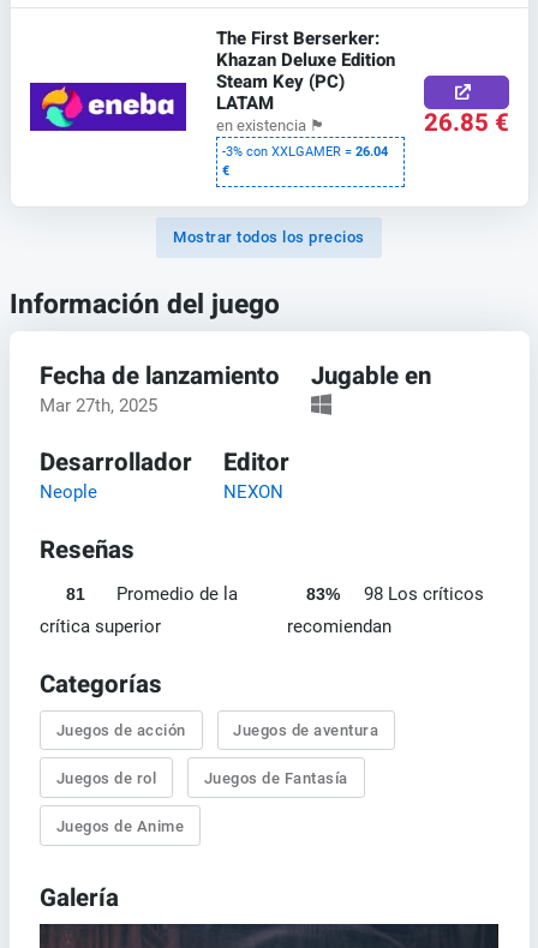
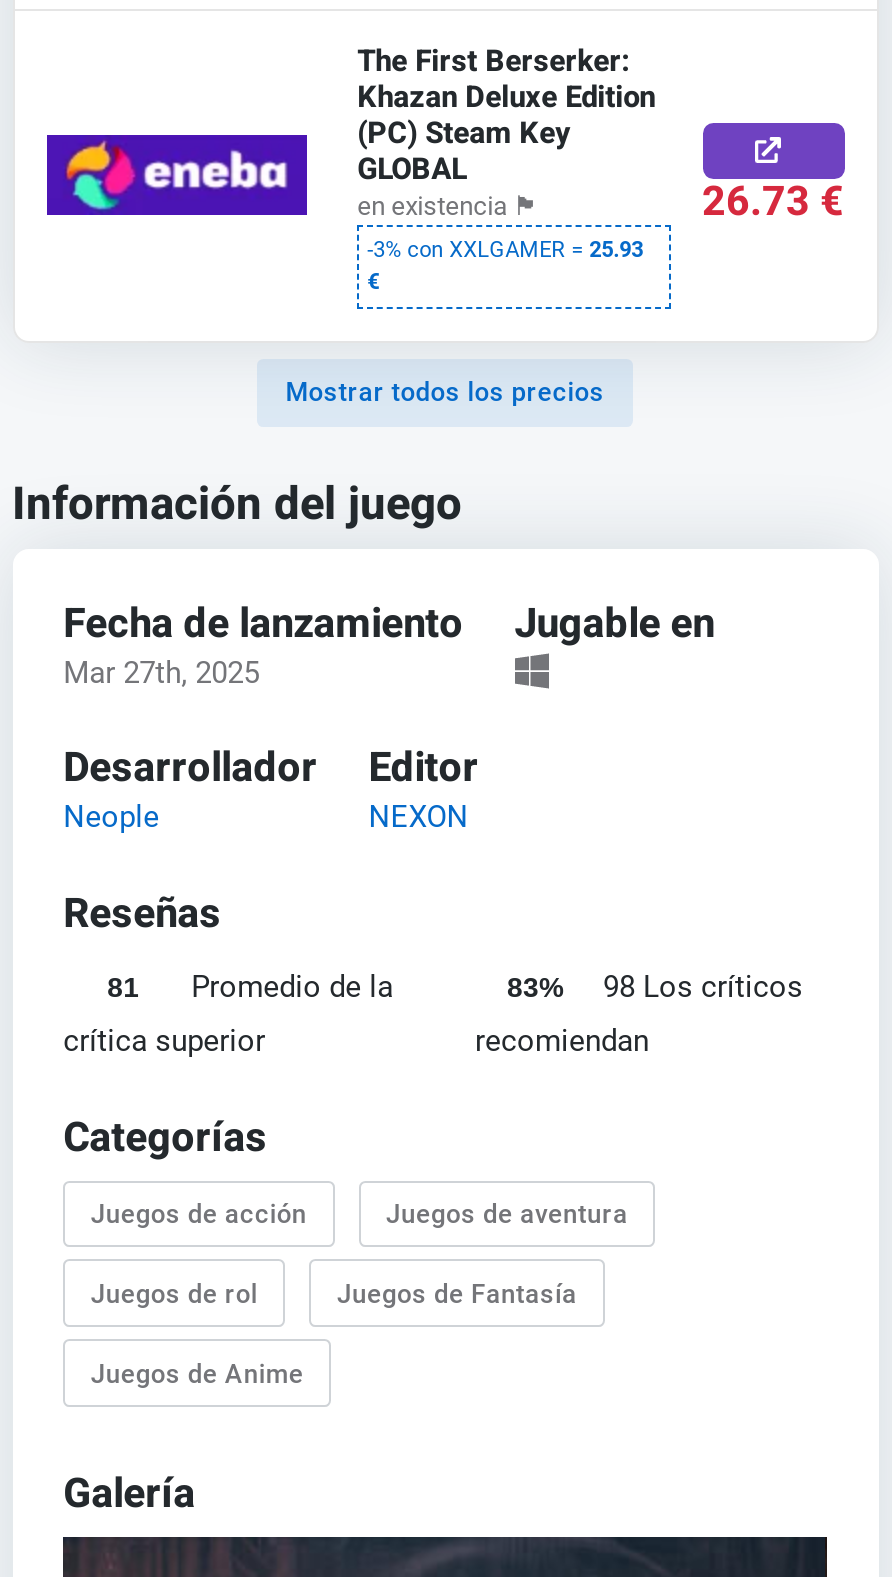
[216,68,345,116] Steam Key (PC) | LATAM -> [357,111,571,191] (PC) Steam Key | GLOBAL
[423,105,509,141] 26.85 € -> [702,172,844,232] 26.73 €
[222,144,388,159] -3% con XXLGAMER = 26.04 -> [367,237,643,263] -3% con XXLGAMER = 25.93

